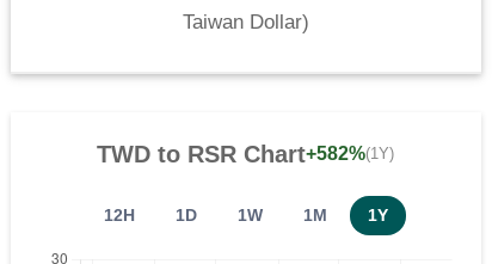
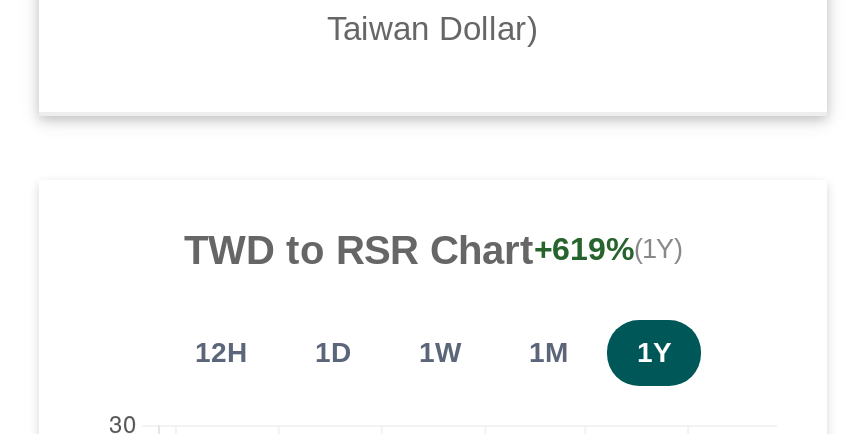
[97,141,395,167] TWD to RSR Chart+582%(1Y) -> [184,228,682,272] TWD to RSR Chart+619%(1Y)

